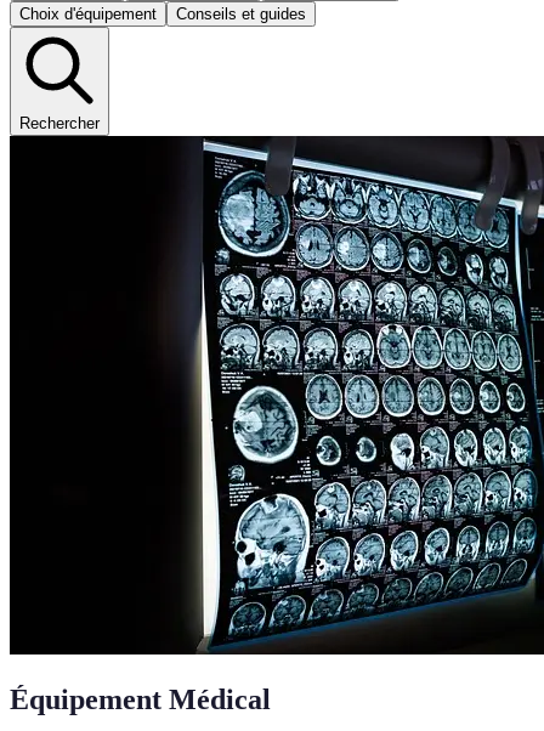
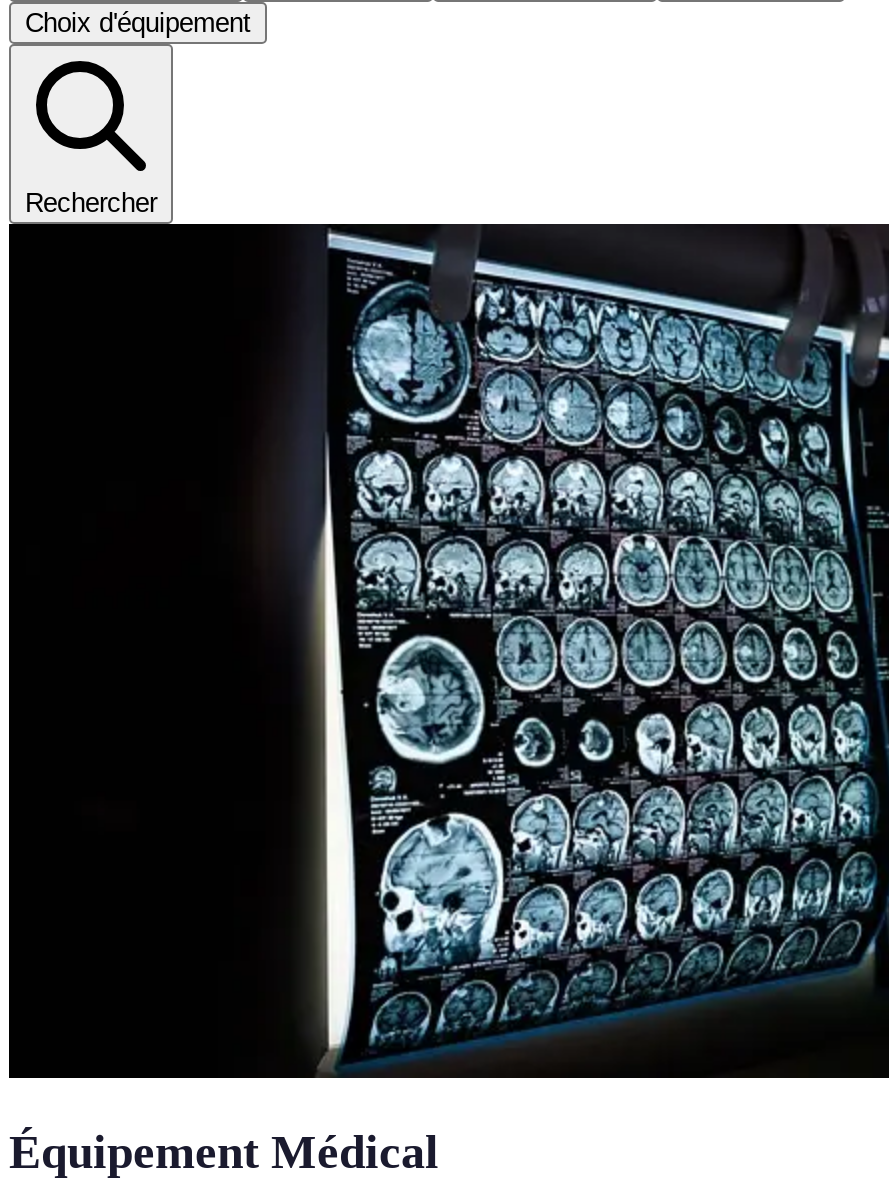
[176,5,306,23] Conseils et guides -> none

